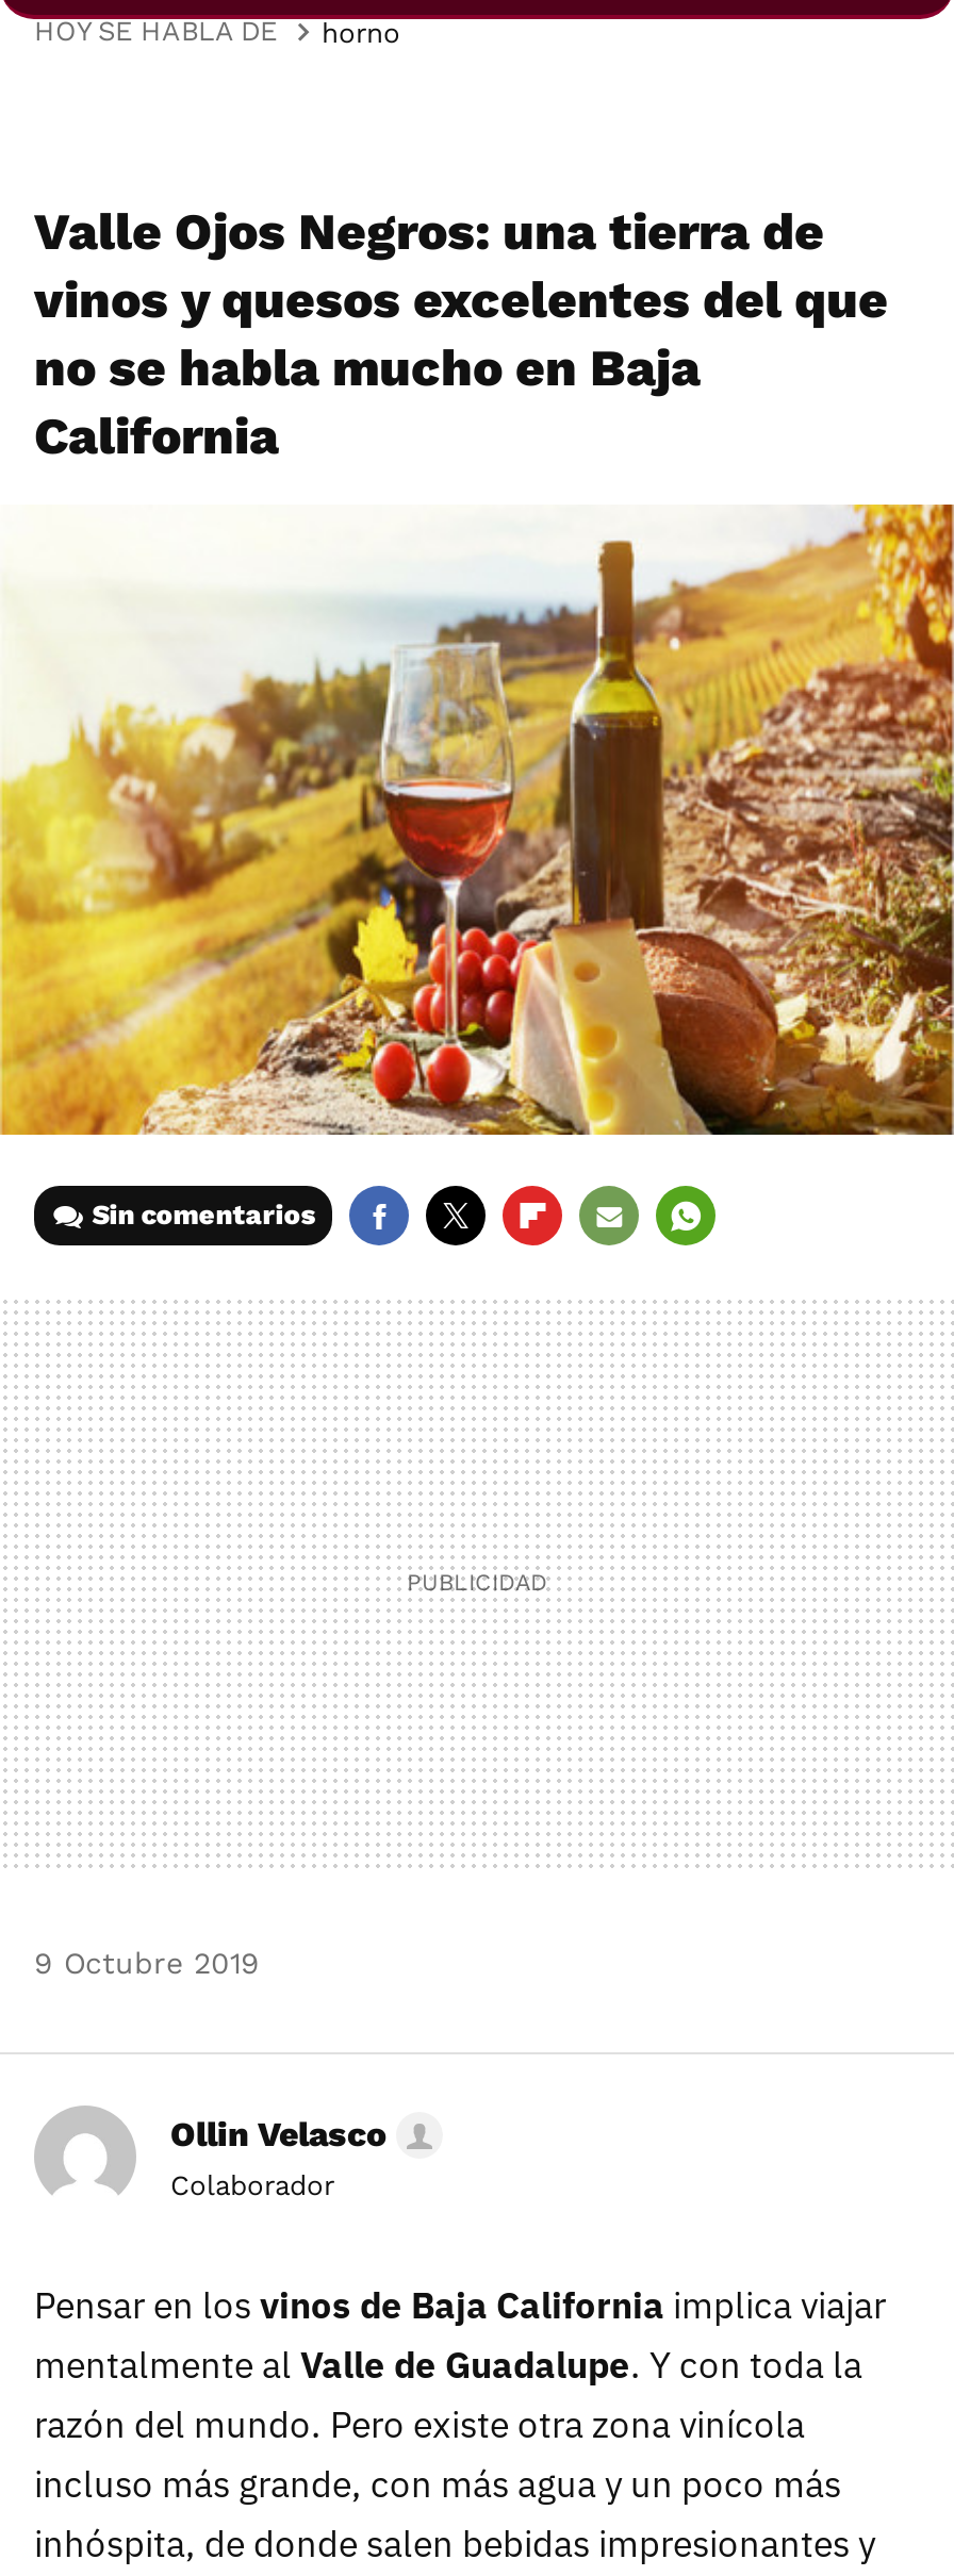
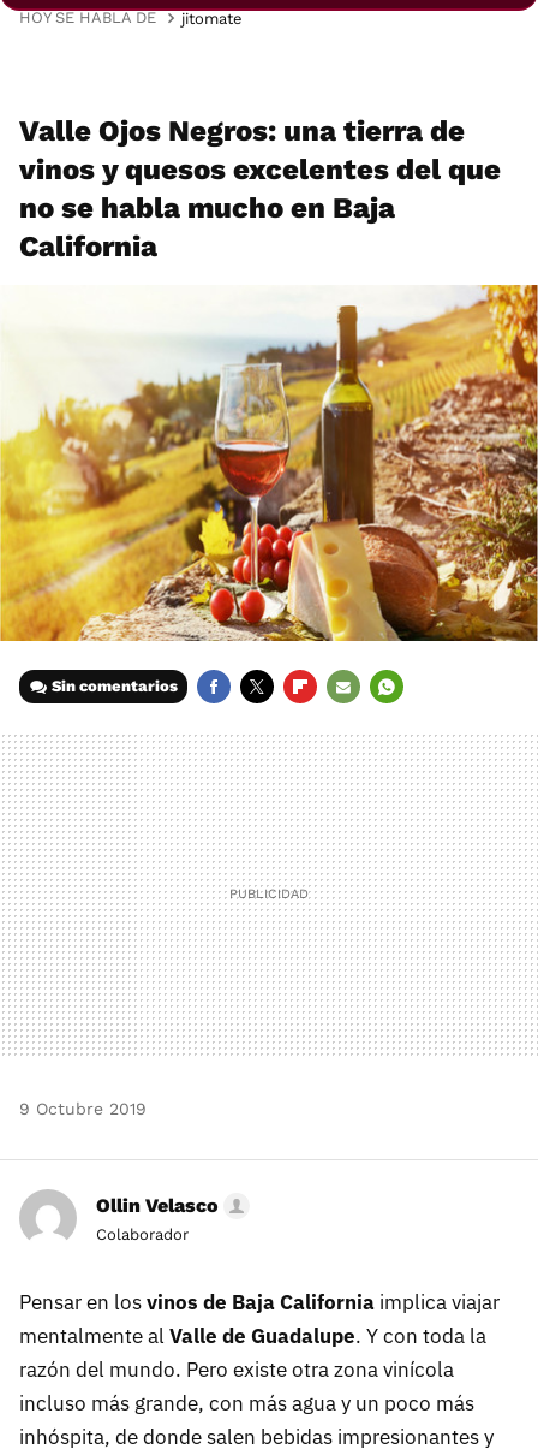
[322,16,400,48] horno -> [181,9,243,27] jitomate

